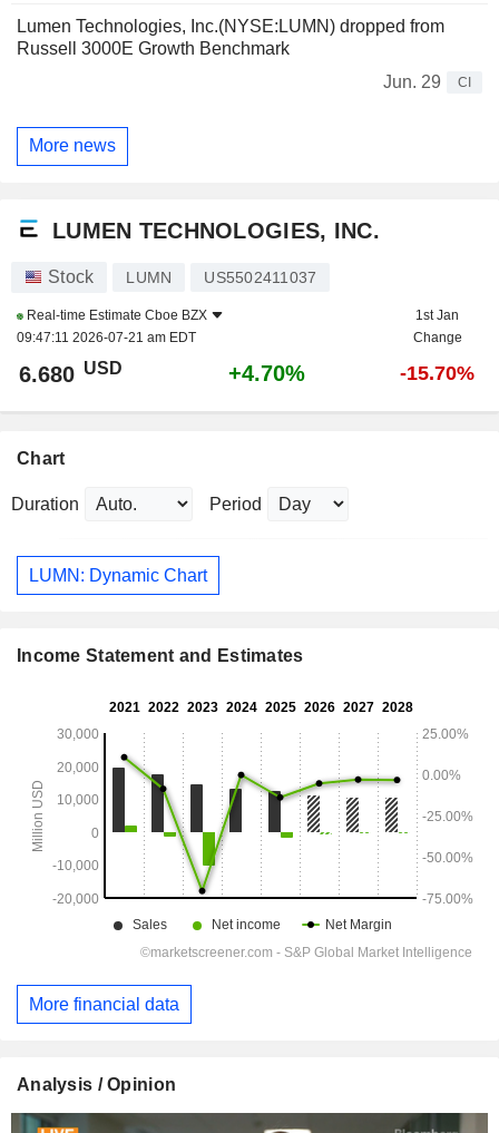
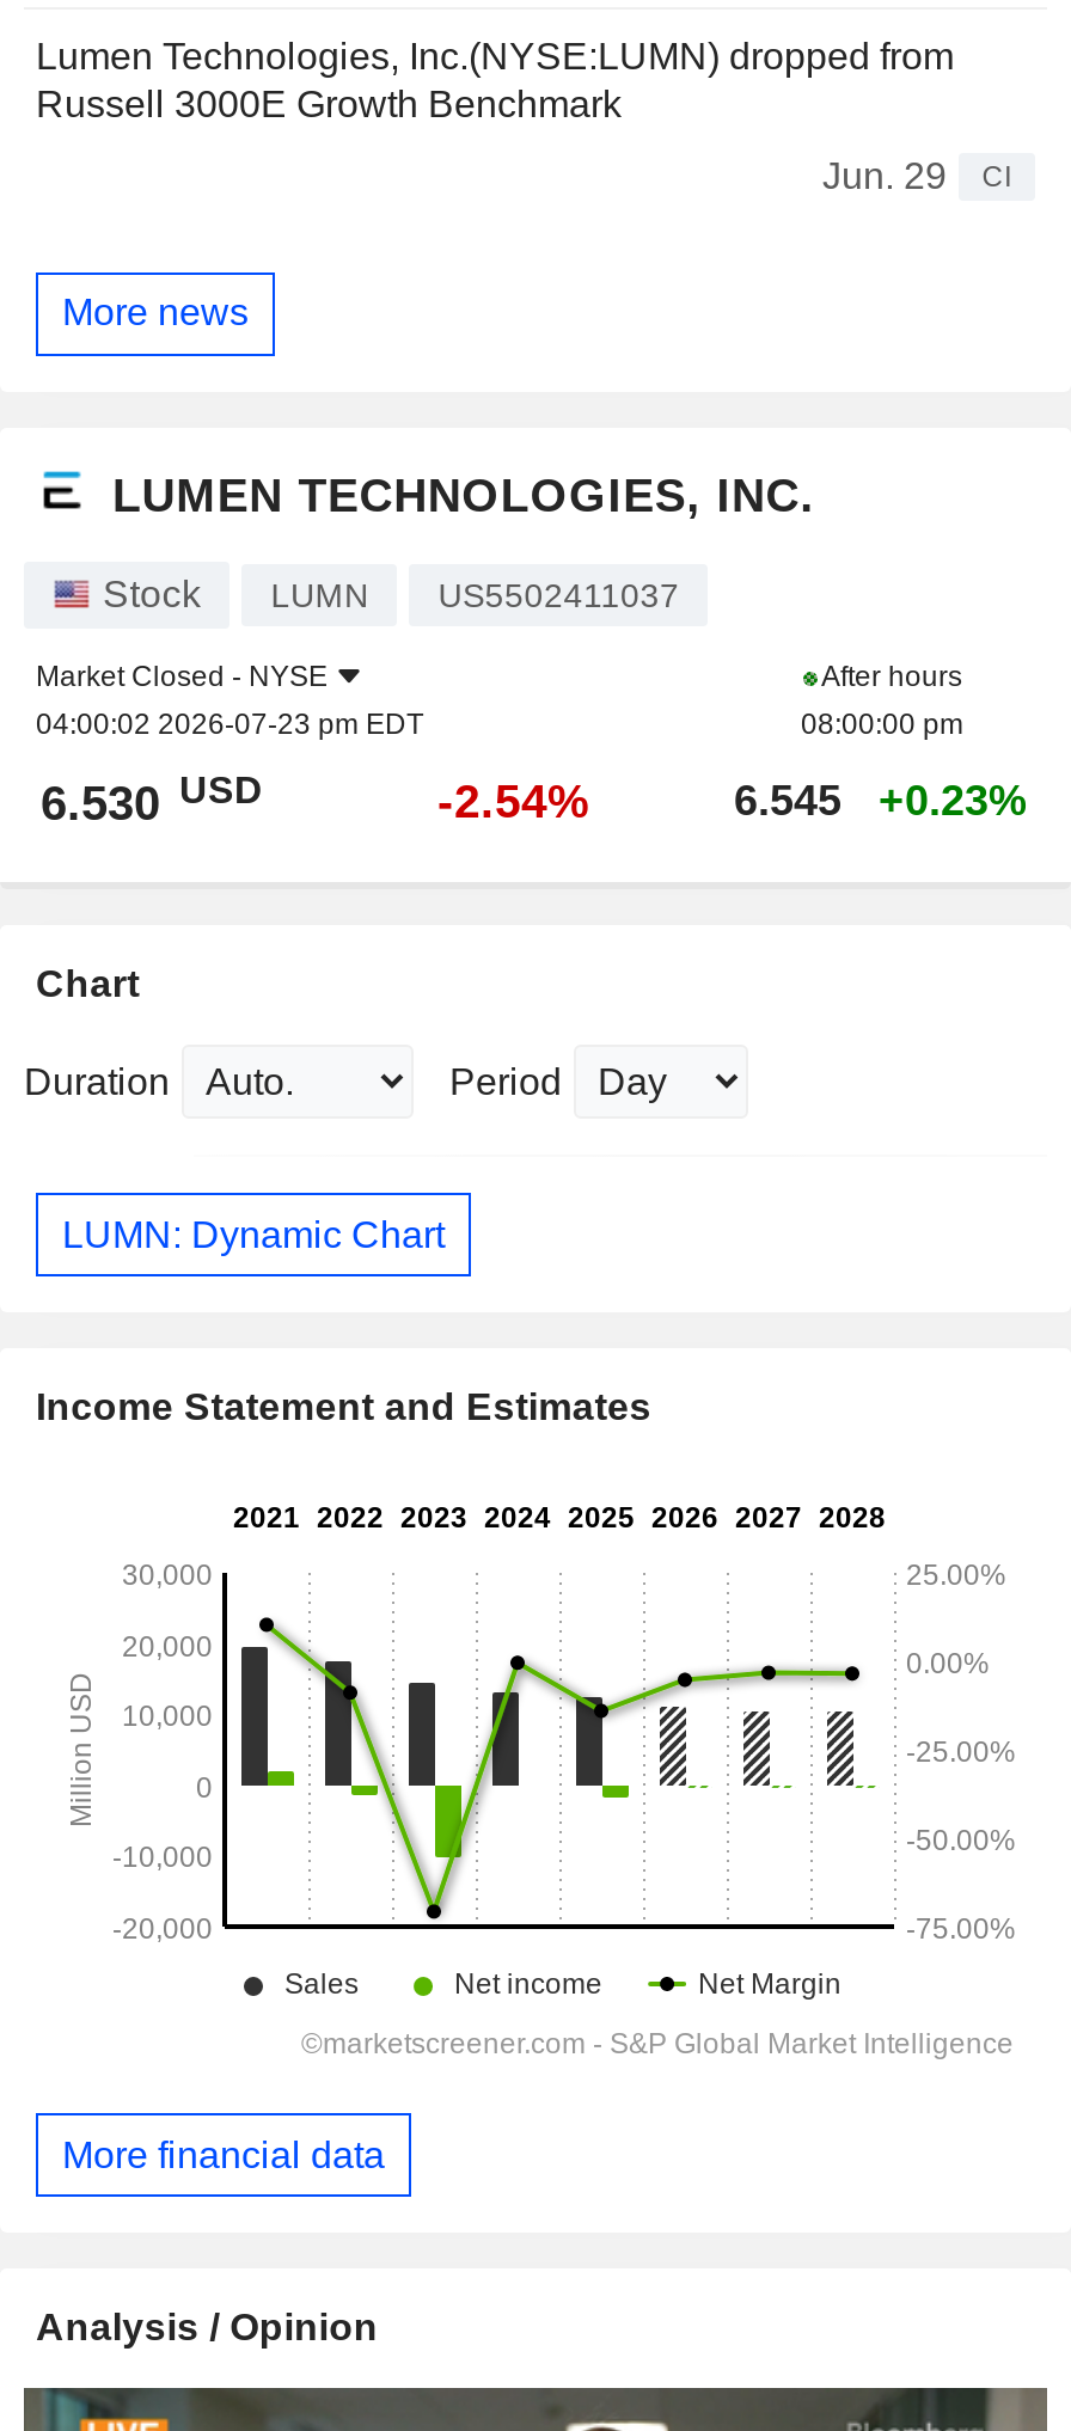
[17,308,207,345] Real-time Estimate Cboe BZX | 09:47:11 2026-07-21 am EDT -> [36,660,423,741] Market Closed - NYSE | 04:00:02 2026-07-23 pm EDT
[413,308,462,345] 1st Jan | Change -> [801,660,963,741] After hours | 08:00:00 pm
[19,358,474,387] 6.680 USD | +4.70% | -15.70% -> [41,769,1027,830] 6.530 USD | -2.54% | 6.545 | +0.23%

